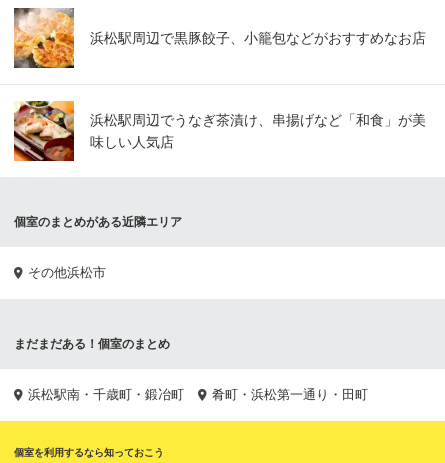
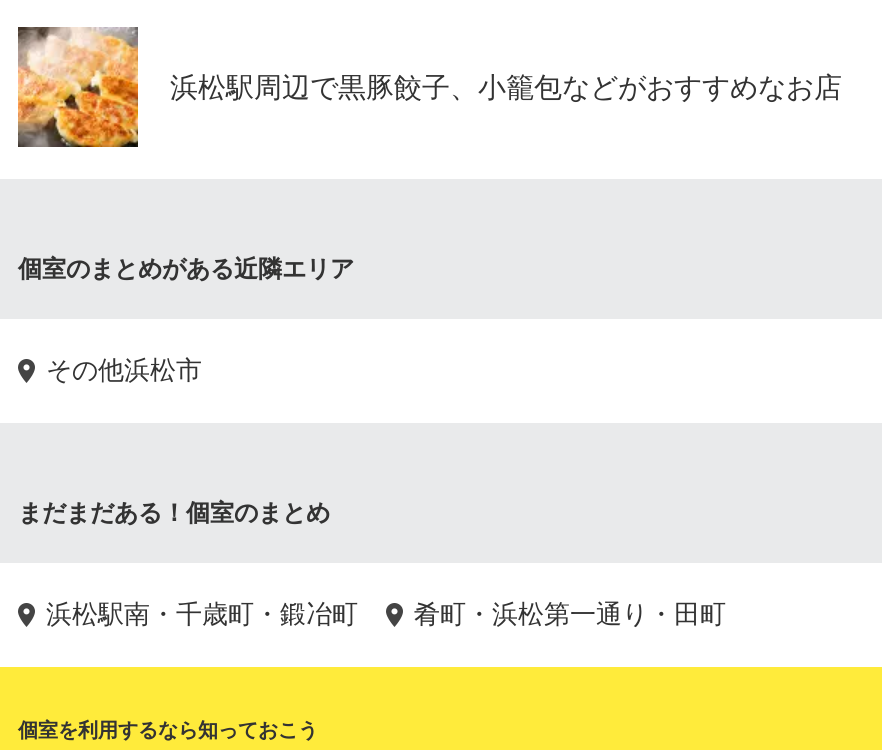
[13,100,426,162] [image] | 浜松駅周辺でうなぎ茶漬け、串揚げなど「和食」が美 | 味しい人気店 -> none

